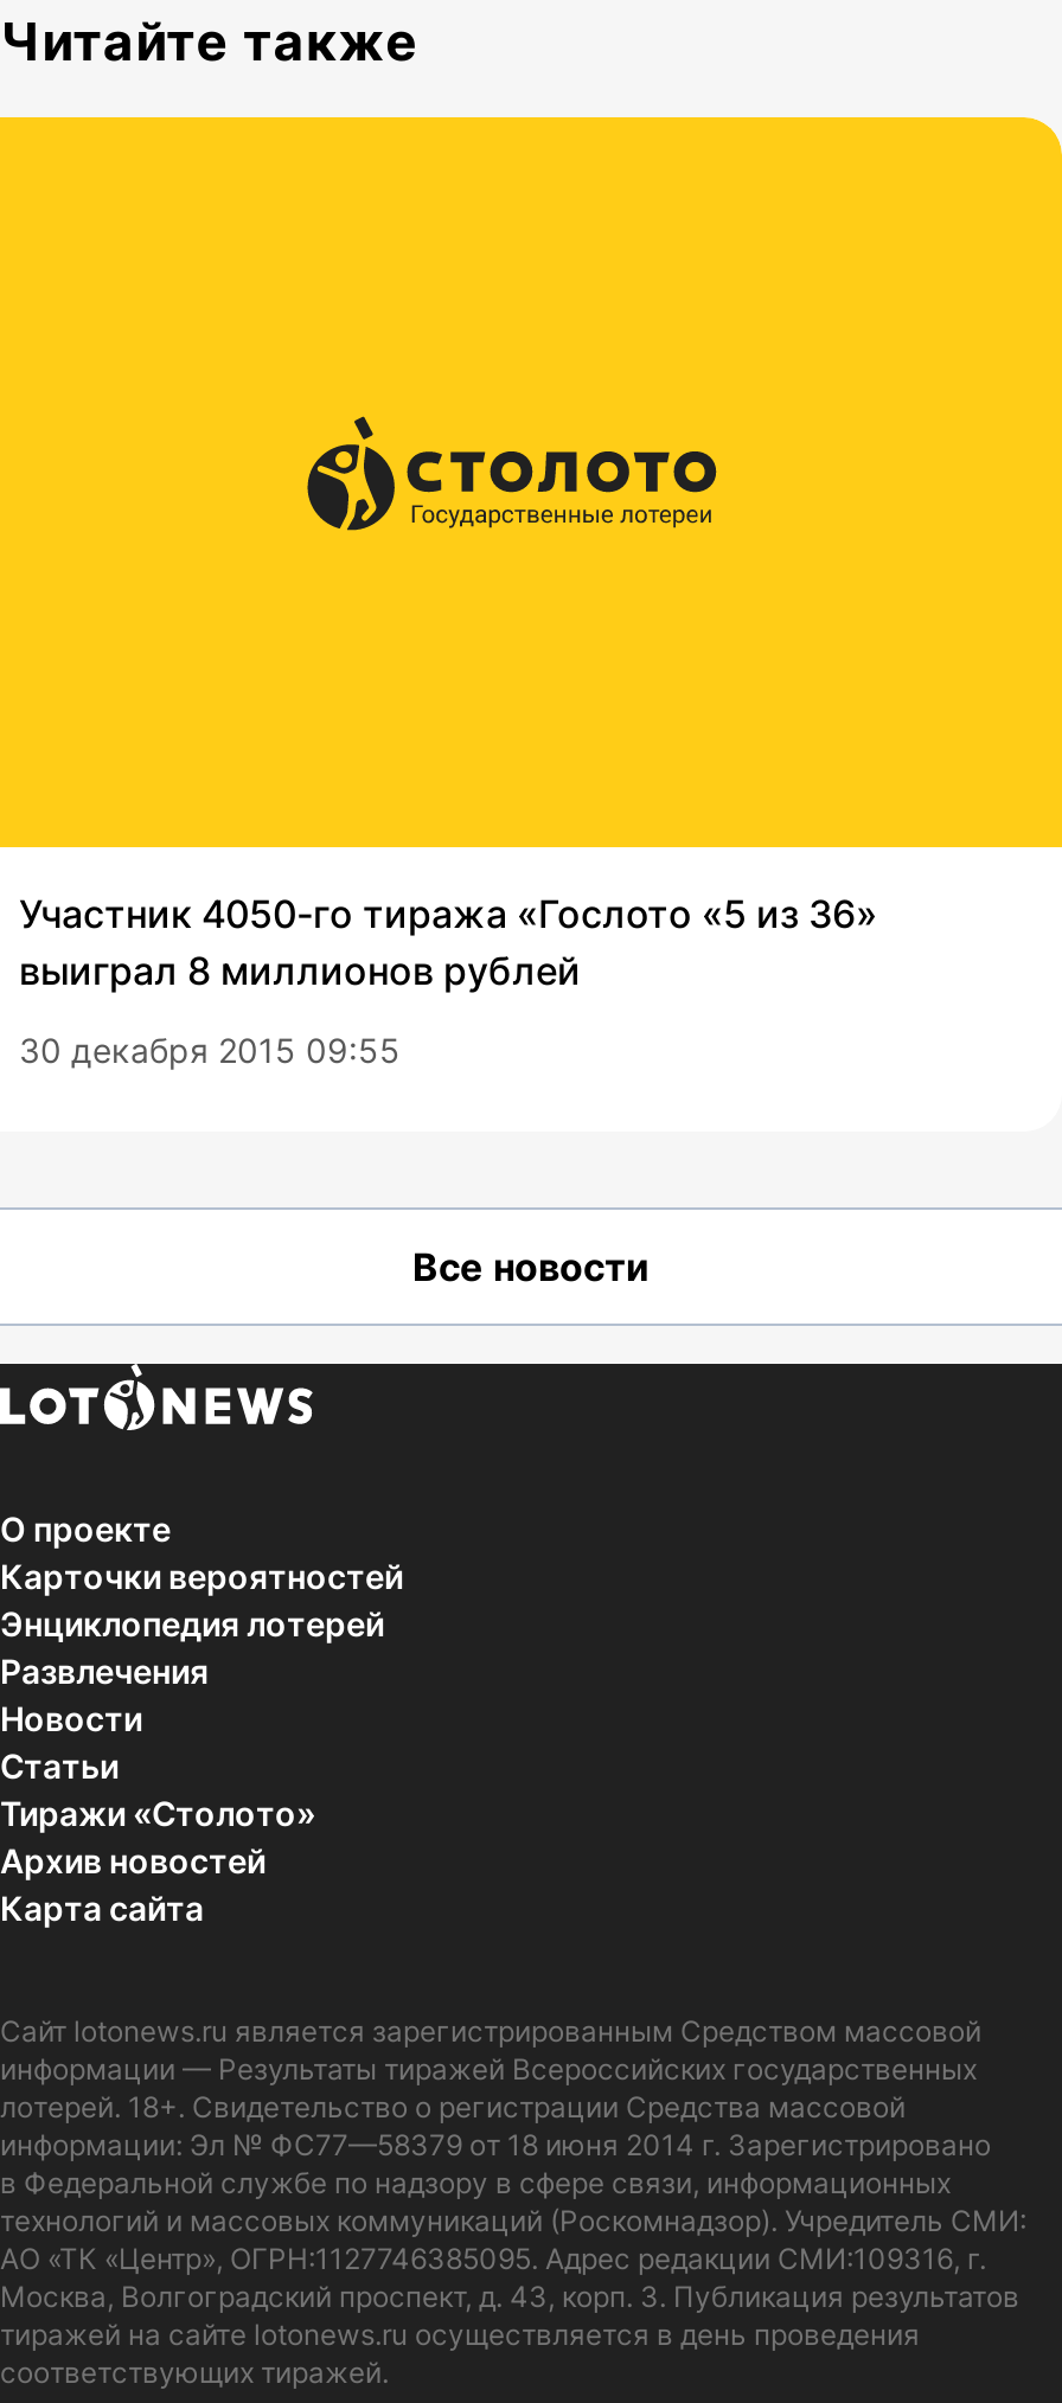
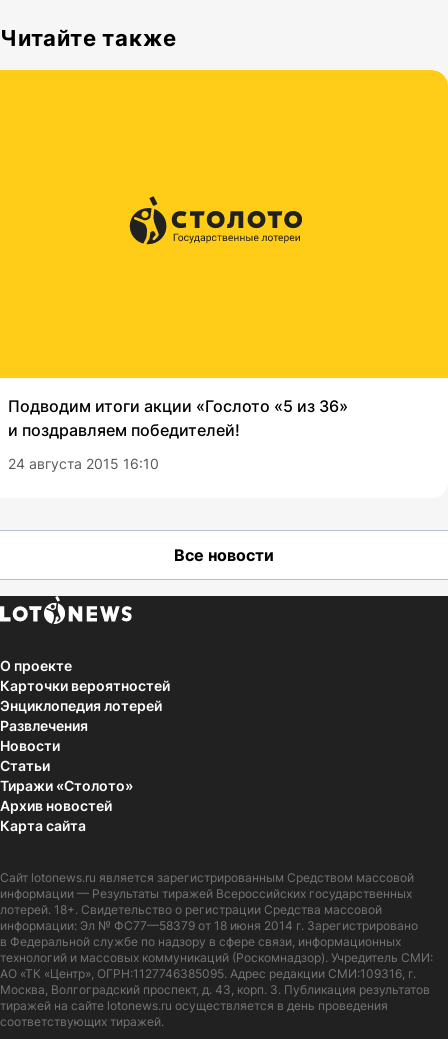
[19,891,877,995] Участник 4050-го тиража «Гослото «5 из 36» | выиграл 8 миллионов рублей -> [8,396,348,440] Подводим итоги акции «Гослото «5 из 36» | и поздравляем победителей!
[19,1031,401,1071] 30 декабря 2015 09:55 -> [8,455,159,472] 24 августа 2015 16:10

